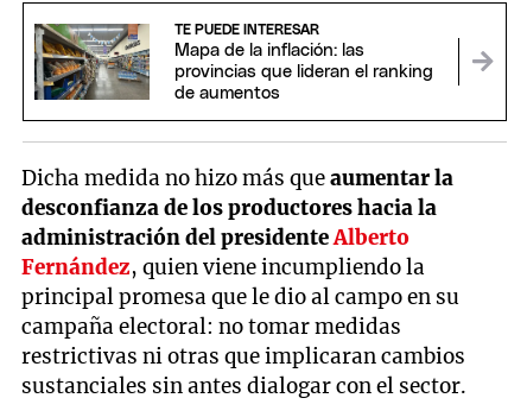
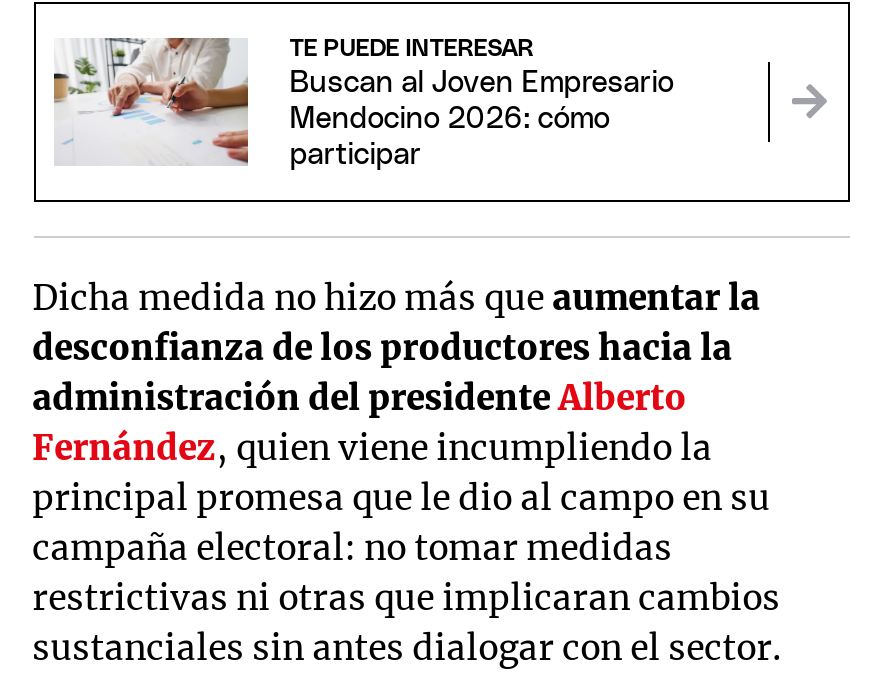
[33,23,433,102] [image] | Mapa de la inflación: las | provincias que lideran el ranking | de aumentos -> [52,38,674,170] [image] | Buscan al Joven Empresario | Mendocino 2026: cómo | participar

